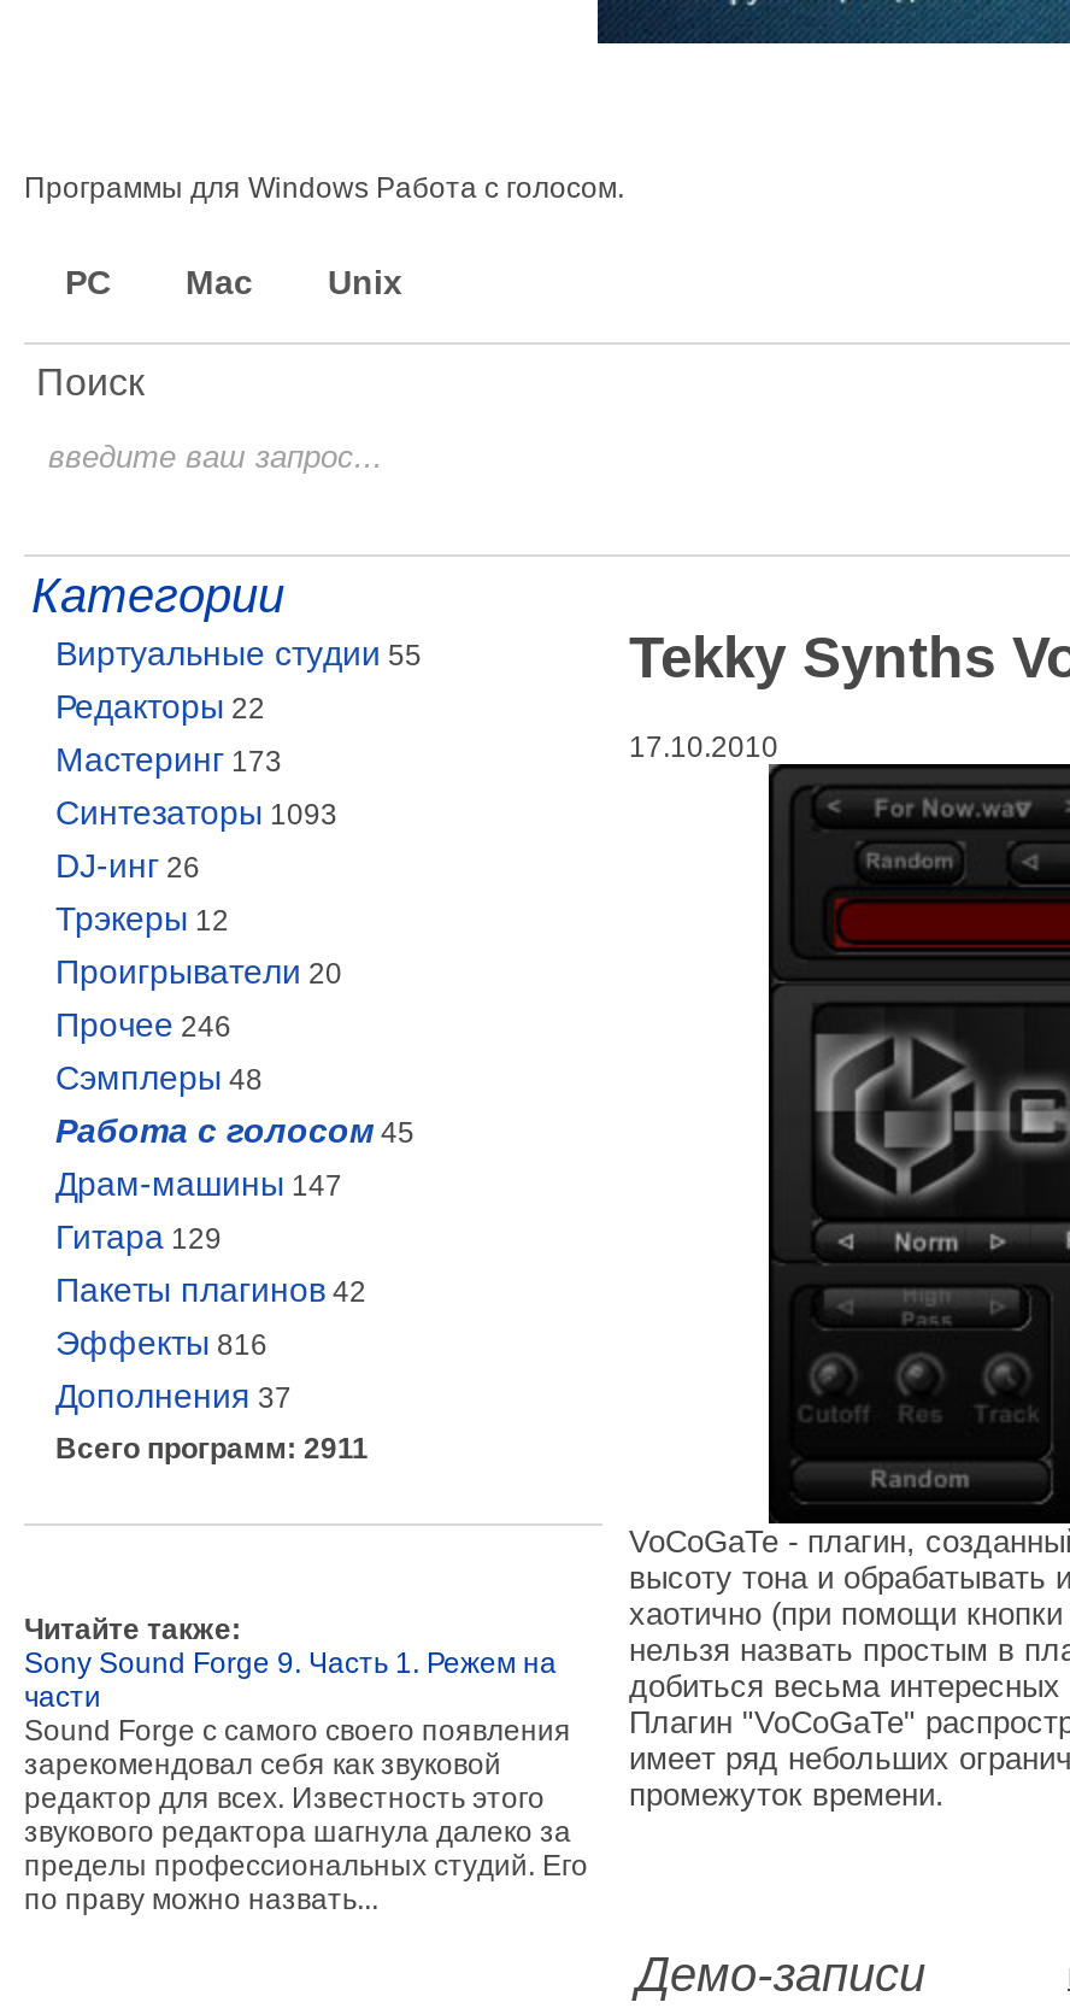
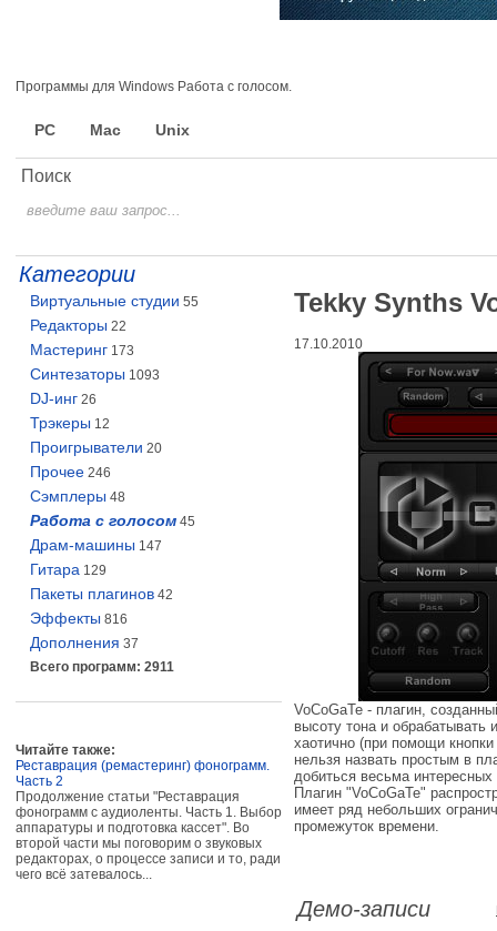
[24,1646,588,1916] Sony Sound Forge 9. Часть 1. Режем на | части | Sound Forge с самого своего появления | зарекомендовал себя как звуковой | редактор для всех. Известность этого | звукового редактора шагнула далеко за | пределы профессиональных студий. Его | по праву можно назвать... -> [16,758,282,882] Реставрация (ремастеринг) фонограмм. | Часть 2 | Продолжение статьи "Реставрация | фонограмм с аудиоленты. Часть 1. Выбор | аппаратуры и подготовка кассет". Во | второй части мы поговорим о звуковых | редакторах, о процессе записи и то, ради | чего всё затевалось...

